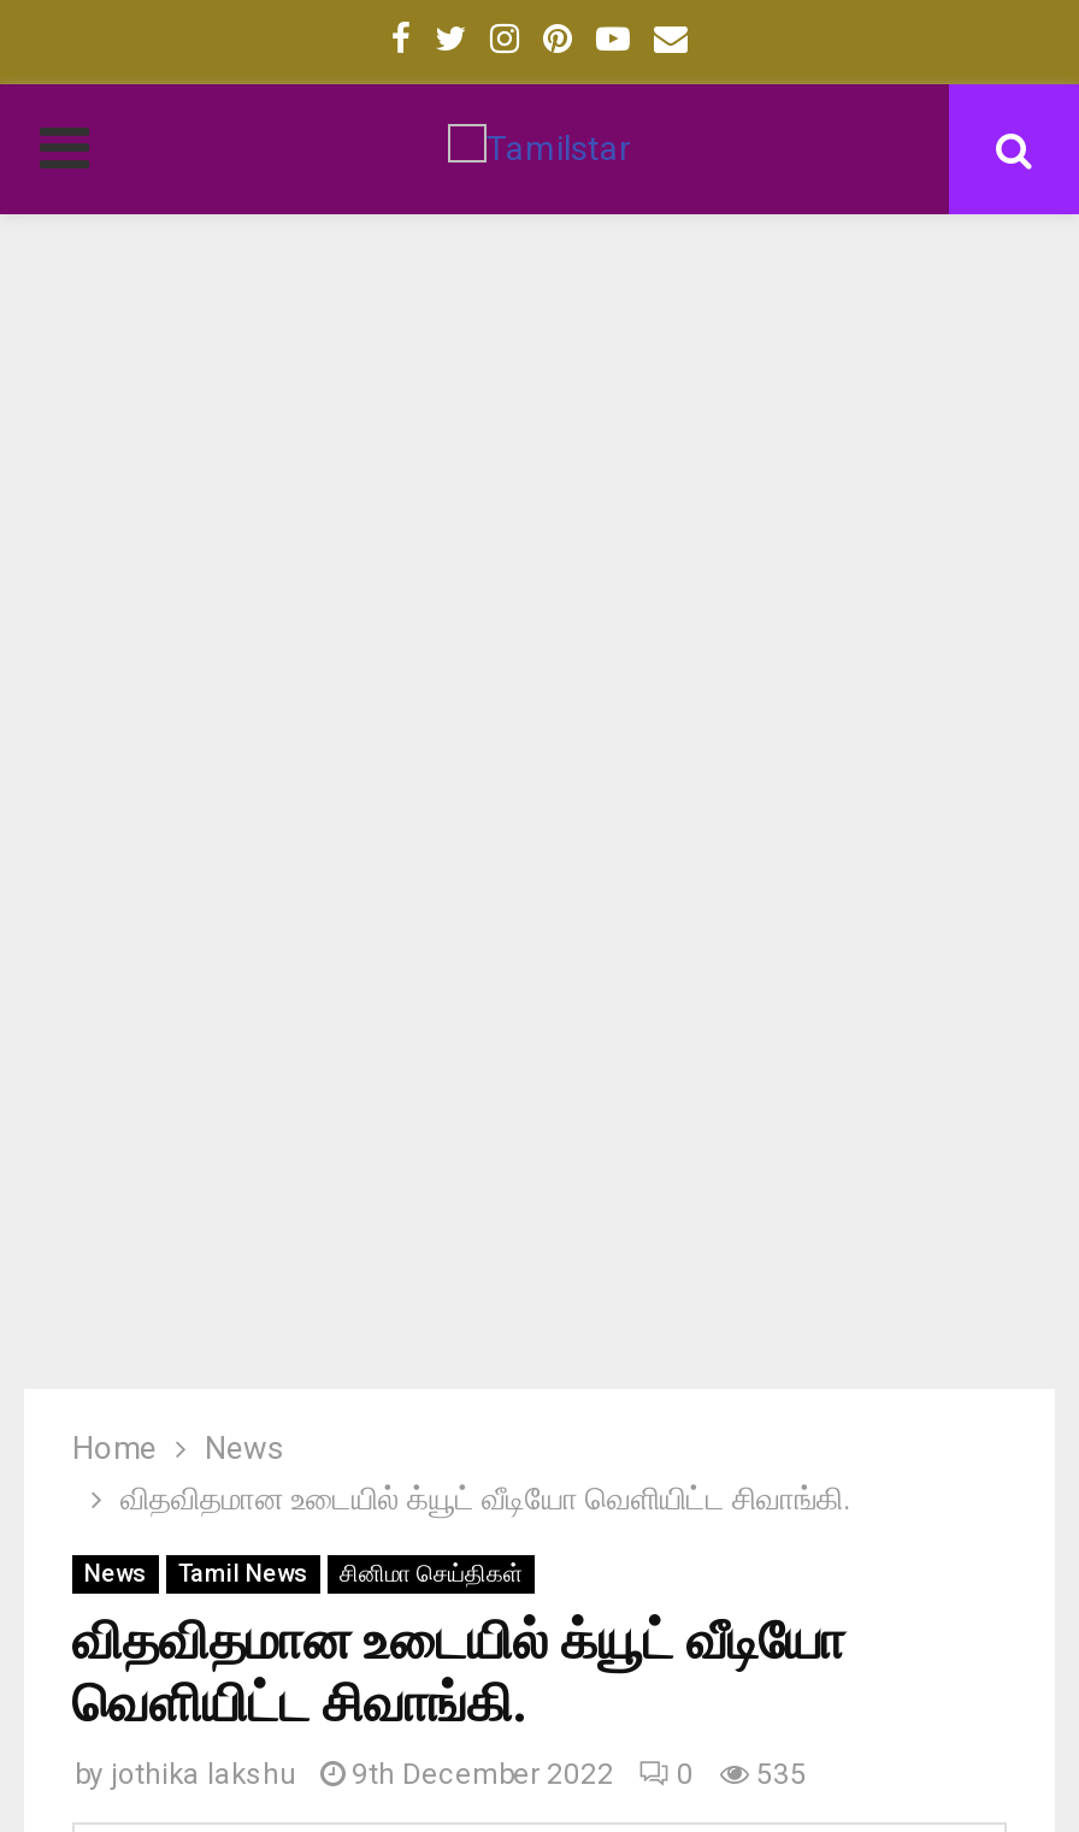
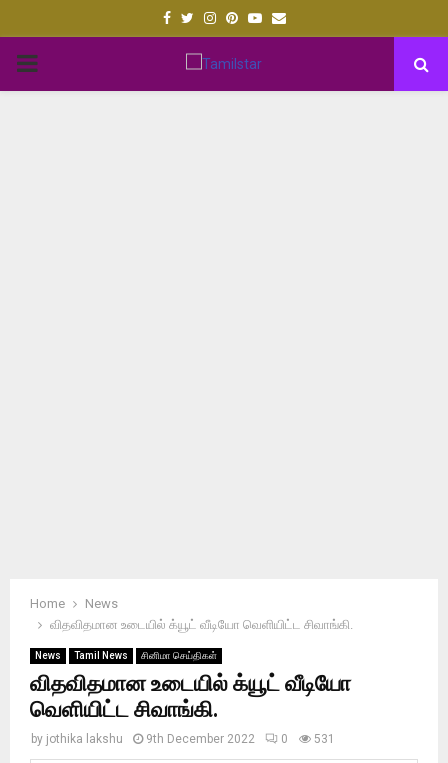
[75,1757,807,1791] by jothika lakshu 9th December 2022 0 535 -> [31,732,335,746] by jothika lakshu 9th December 2022 0 531

